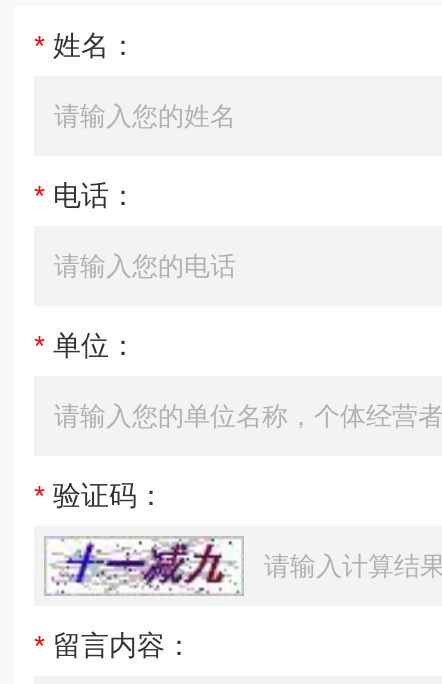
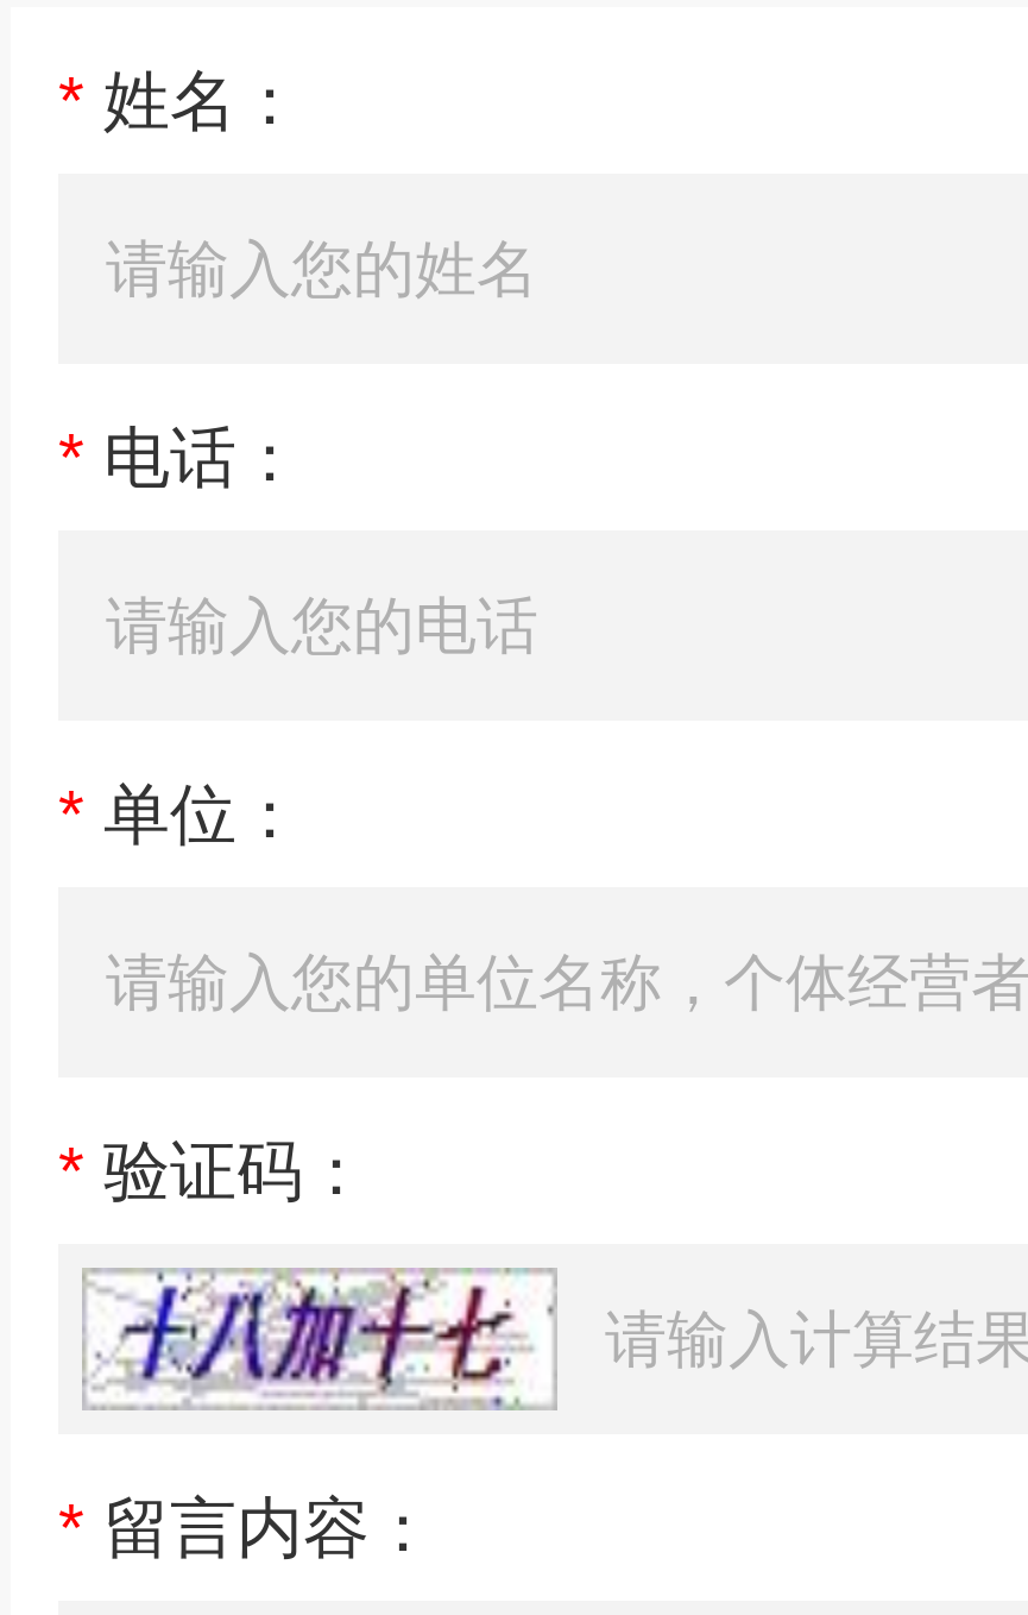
[44,536,243,595] [image] -> [92,1268,555,1408] [image]

